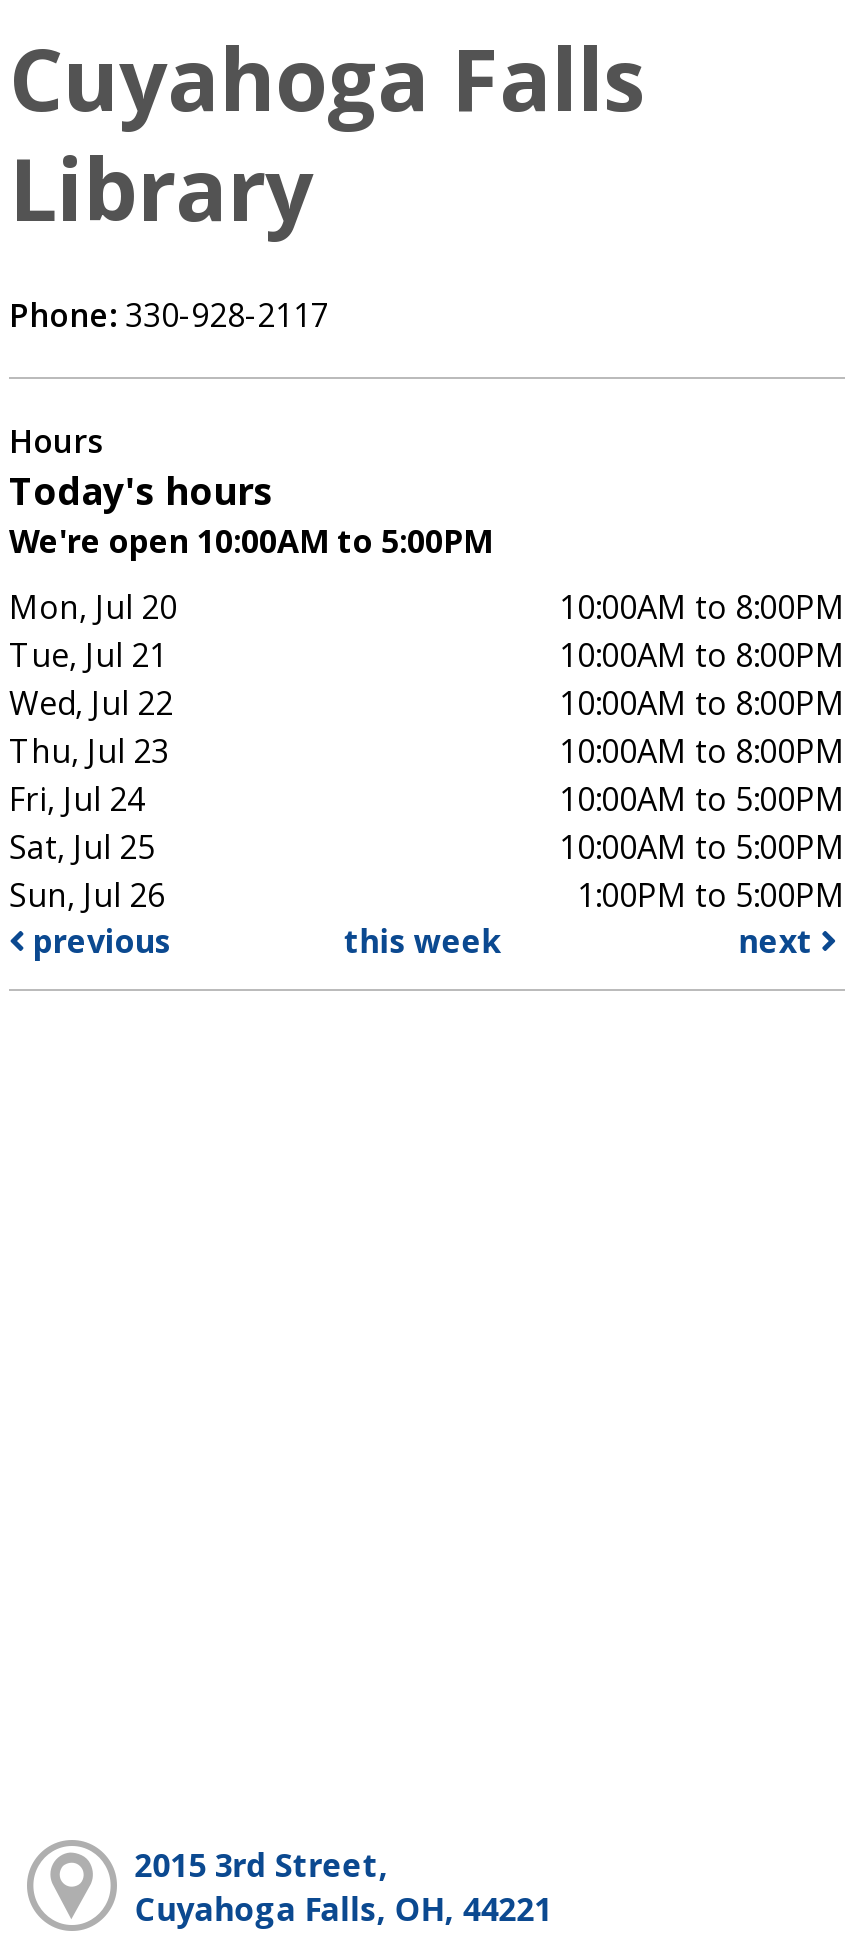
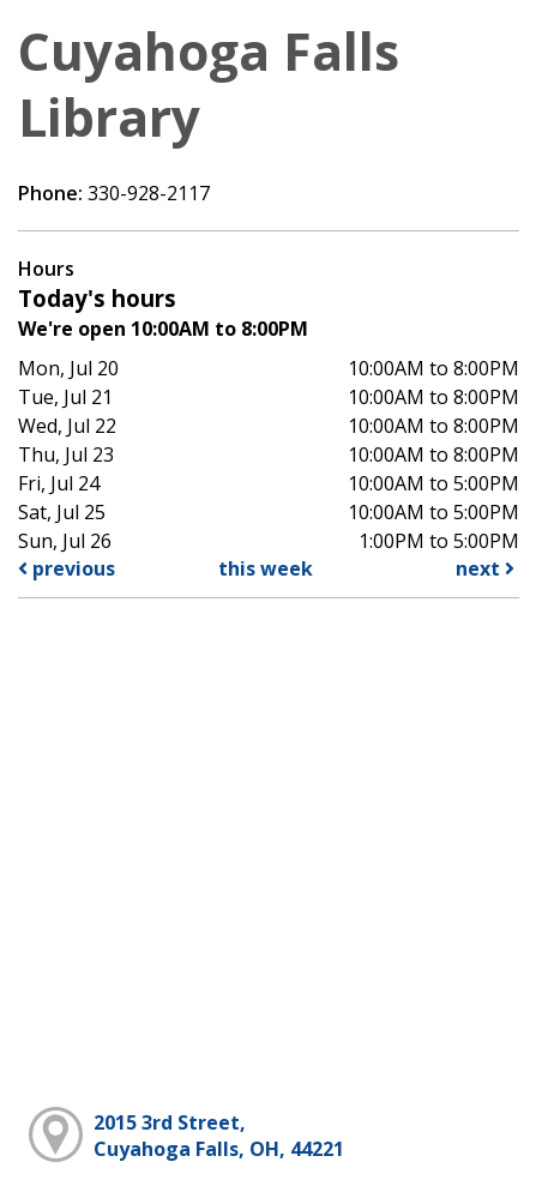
[9,519,493,563] We're open 10:00AM to 5:00PM -> [18,315,308,342] We're open 10:00AM to 8:00PM

